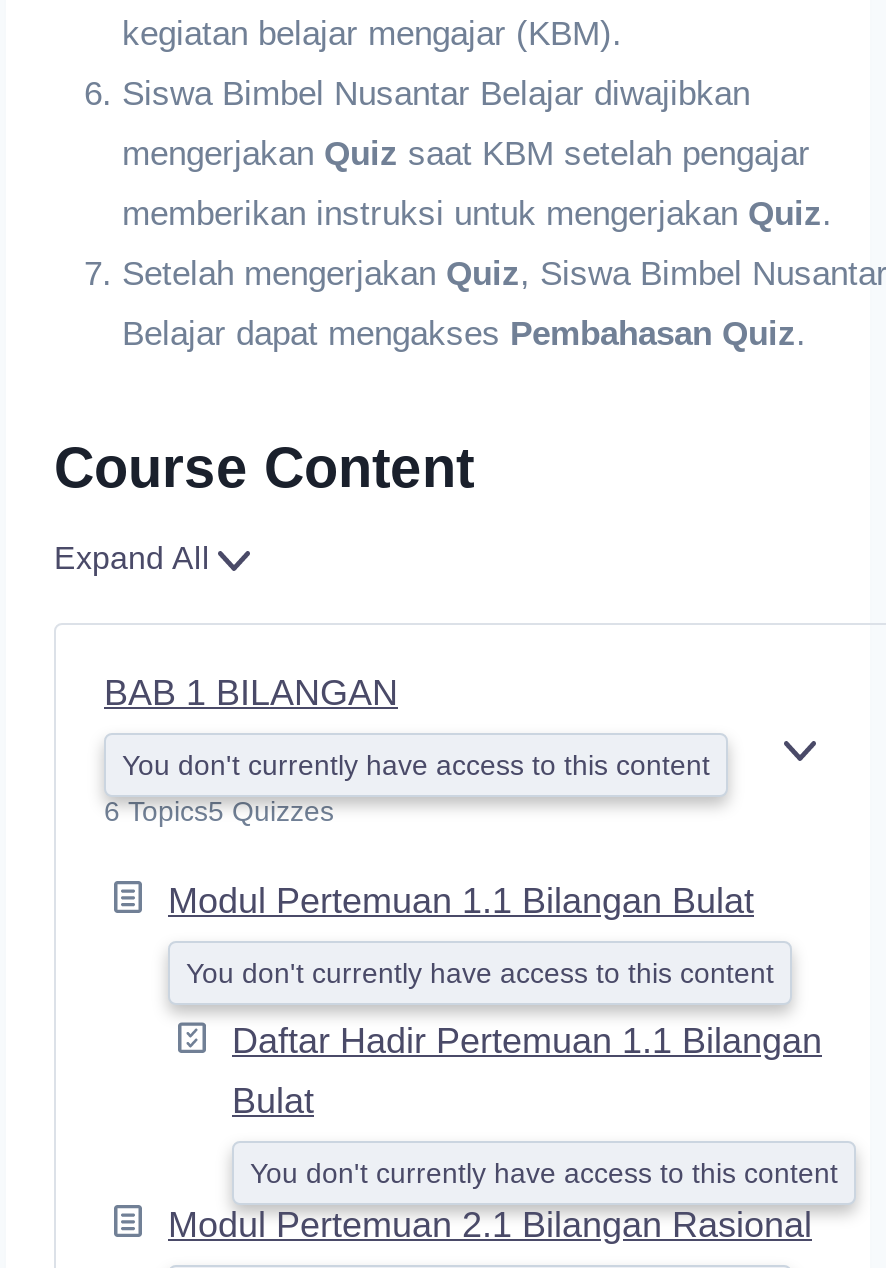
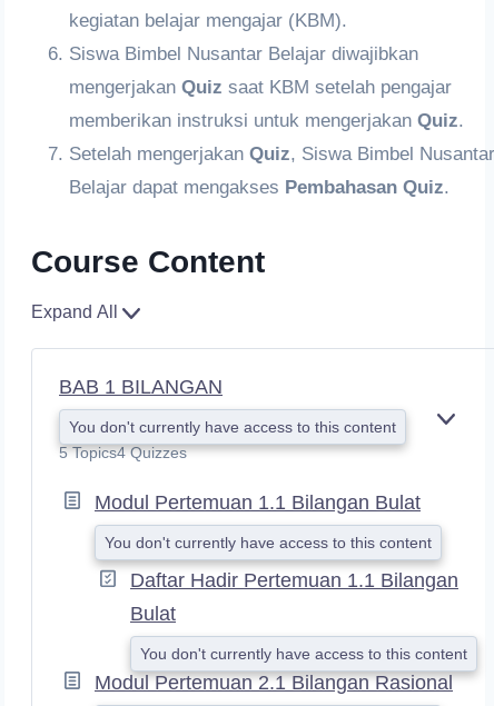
[104,795,334,827] 6 Topics5 Quizzes -> [59,443,187,461] 5 Topics4 Quizzes

